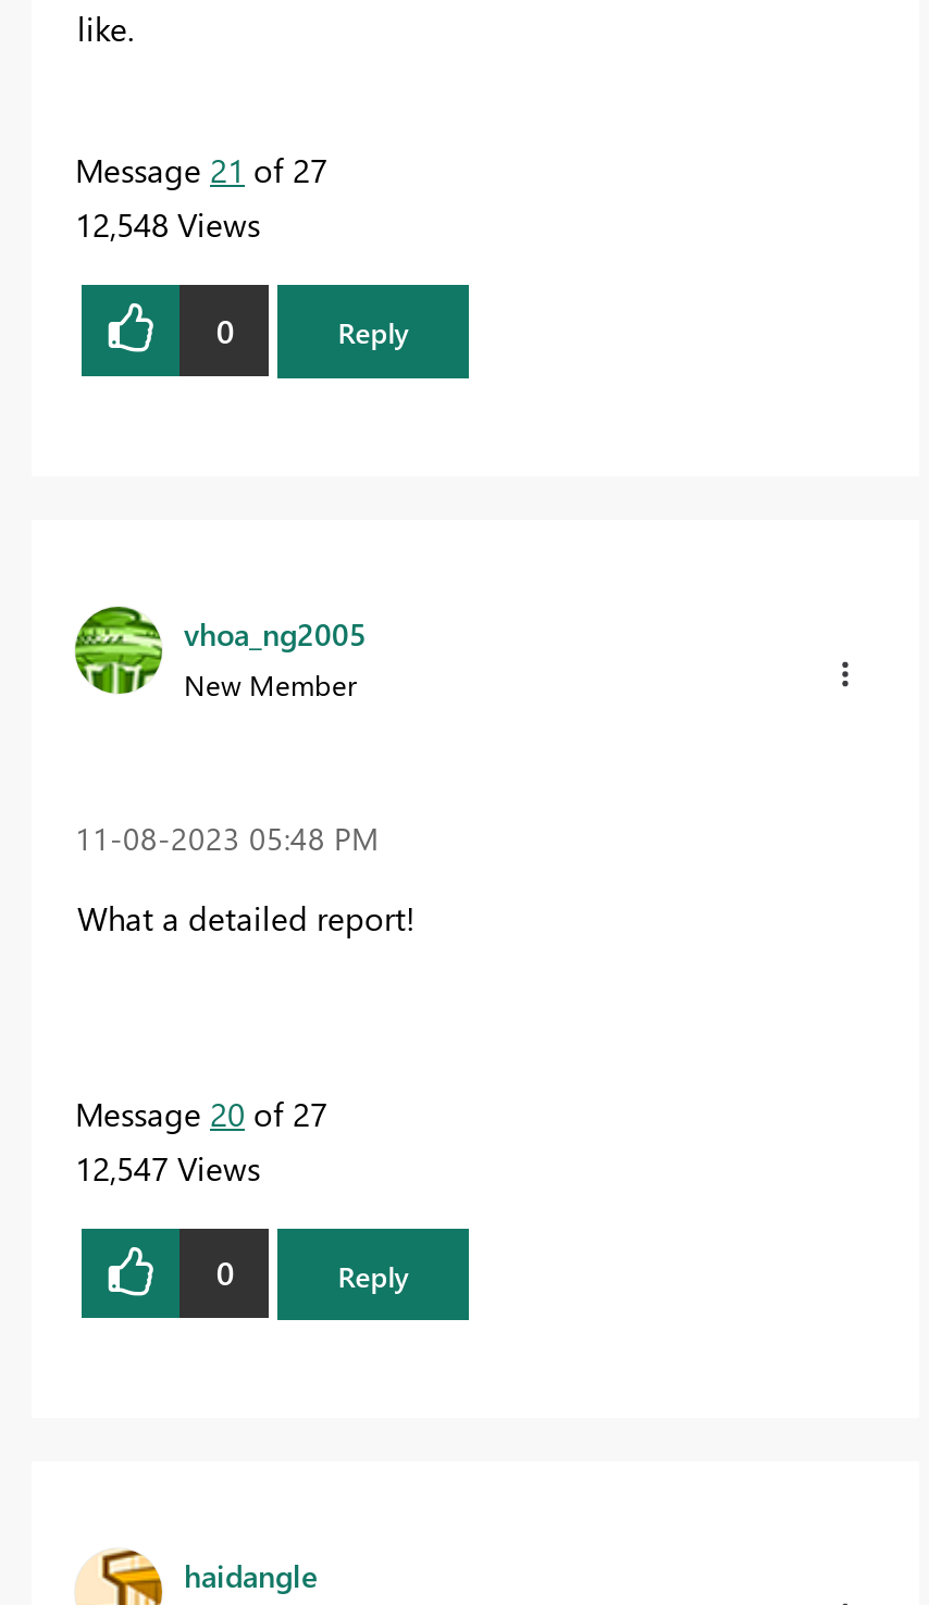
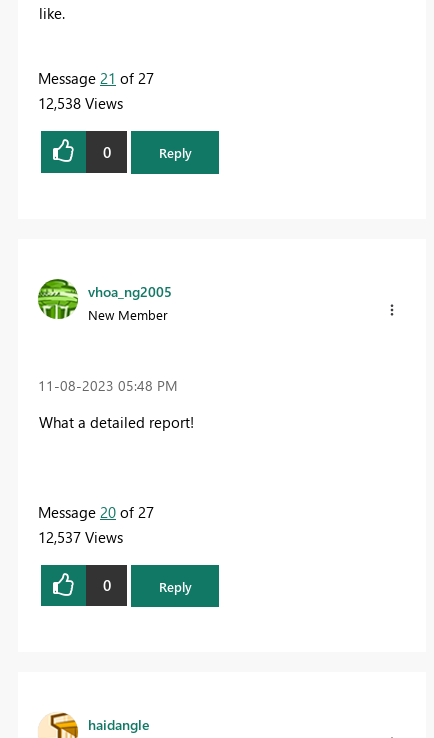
[75,203,260,247] 12,548 Views -> [38,93,123,113] 12,538 Views
[75,1146,260,1189] 12,547 Views -> [38,527,123,547] 12,537 Views

